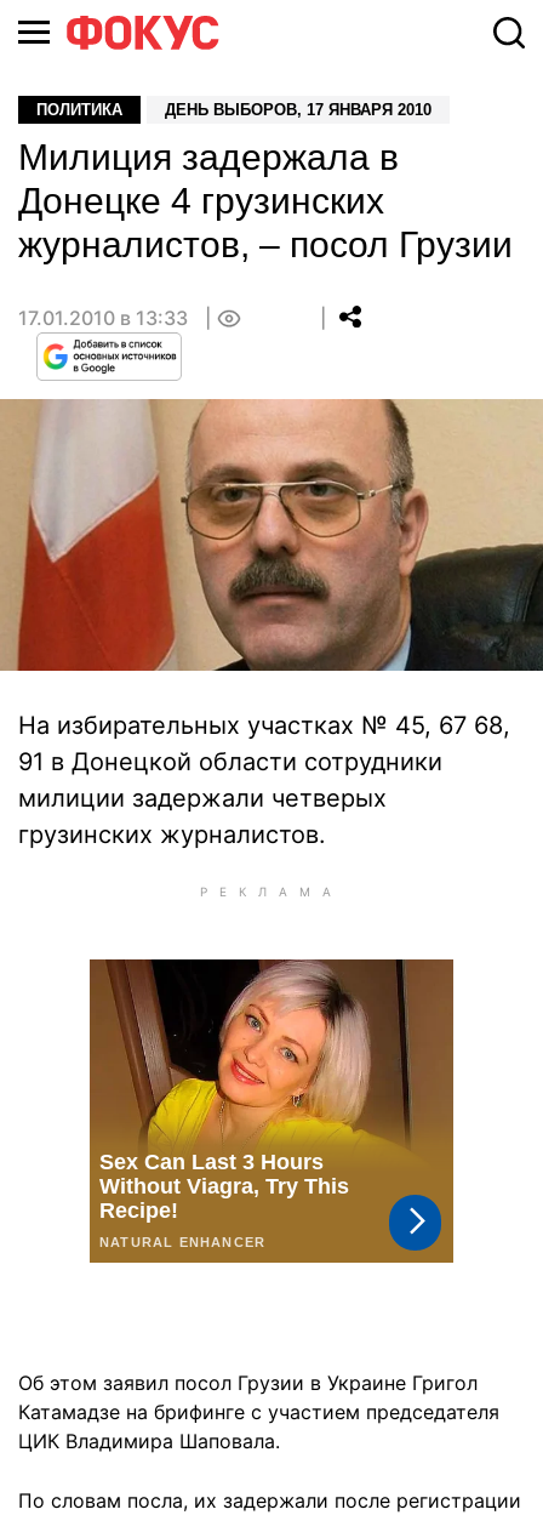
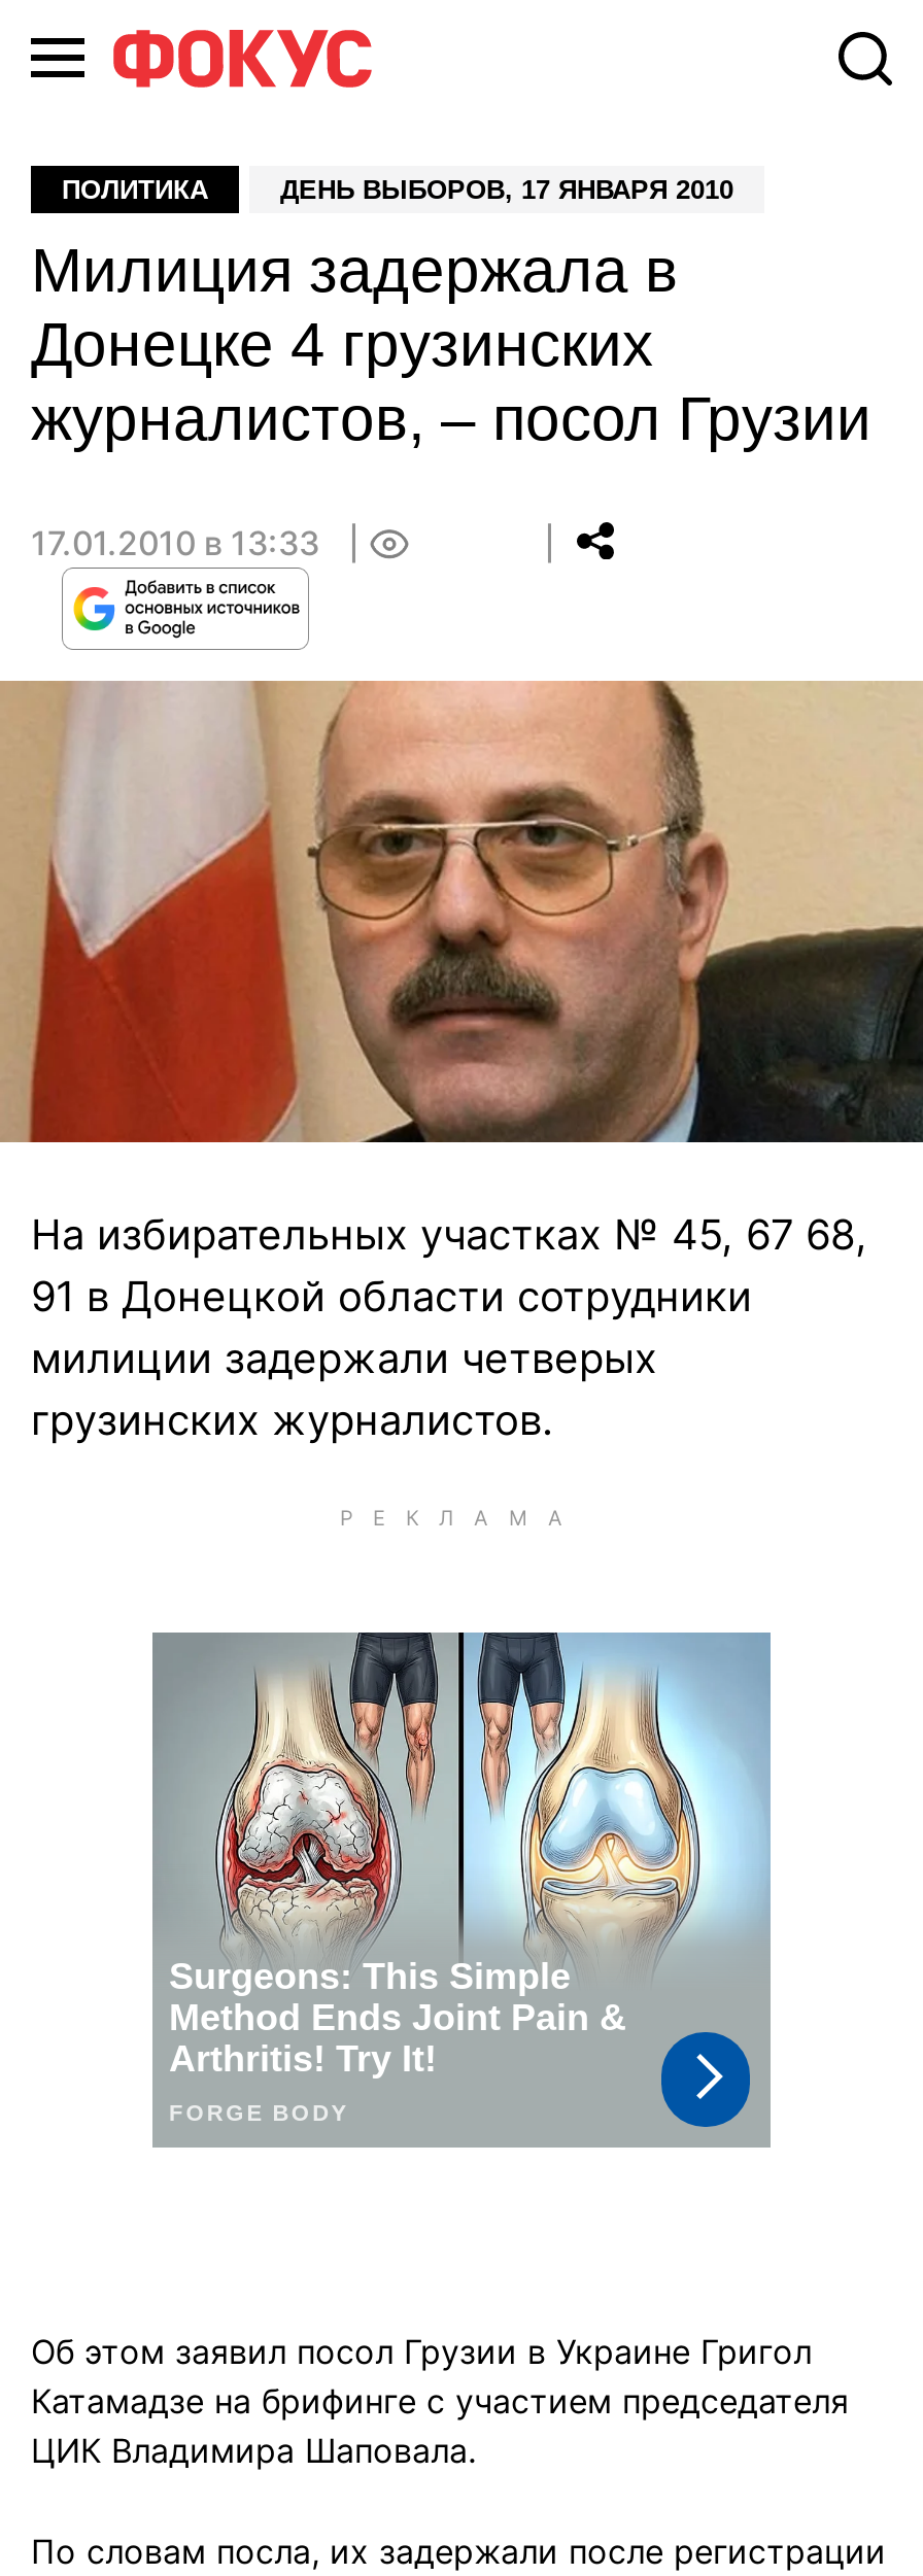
[88,958,455,1264] [image] -> [150,1630,773,2148] [image]

